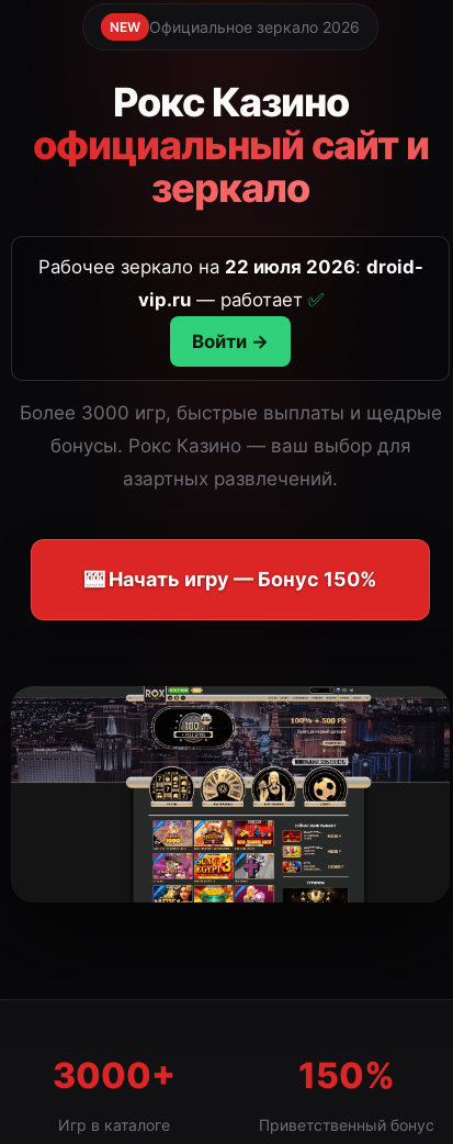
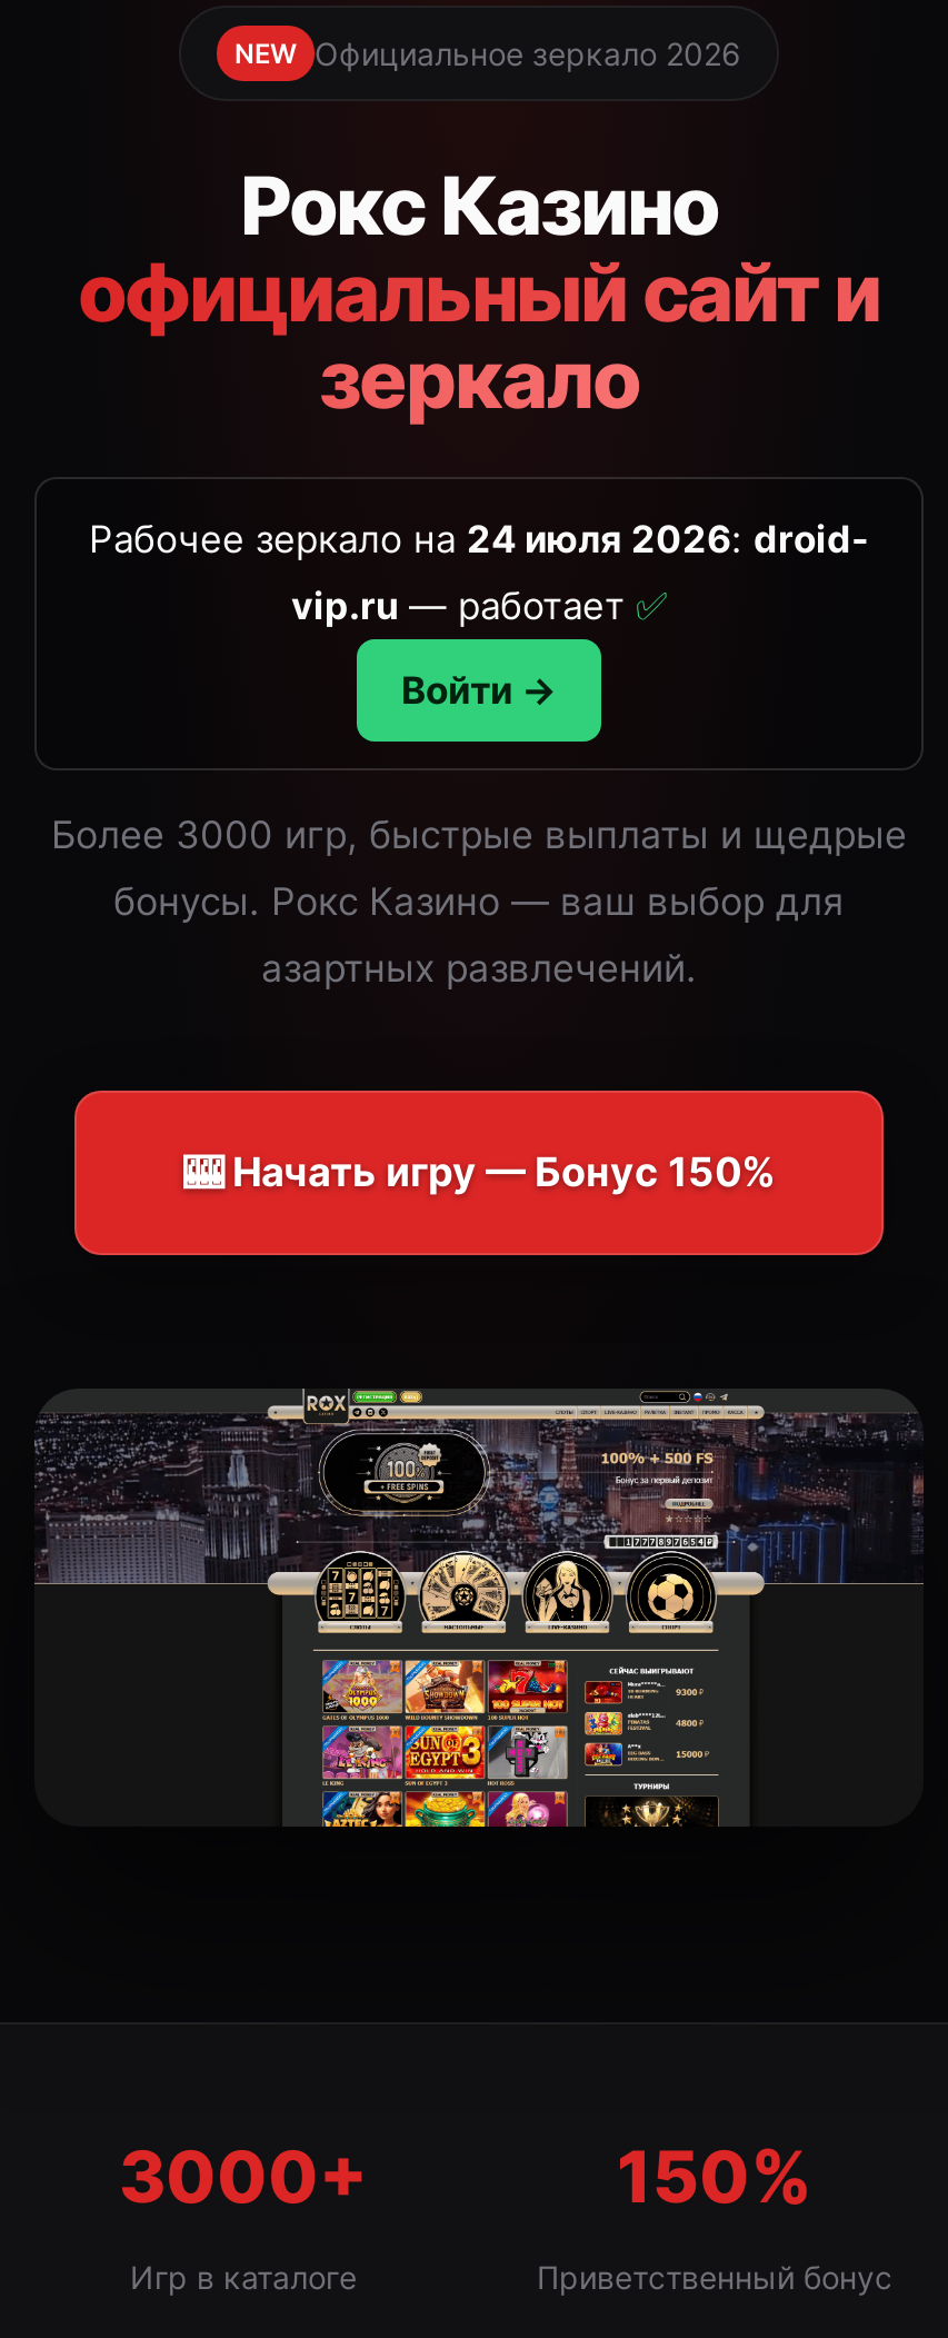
[38,256,423,278] Рабочее зеркало на 22 июля 2026: droid- -> [89,517,869,561] Рабочее зеркало на 24 июля 2026: droid-

